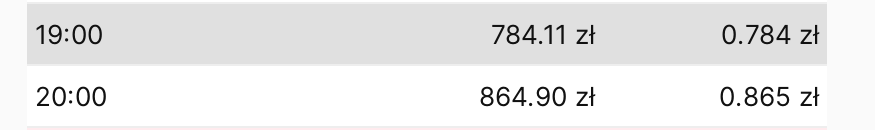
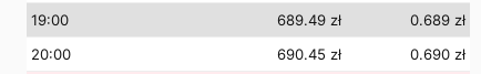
[491,18,595,50] 784.11 zł -> [277,11,341,29] 689.49 zł
[721,18,819,50] 0.784 zł -> [410,11,465,29] 0.689 zł
[479,80,595,112] 864.90 zł -> [277,45,341,63] 690.45 zł
[719,80,819,112] 0.865 zł -> [410,45,465,63] 0.690 zł

